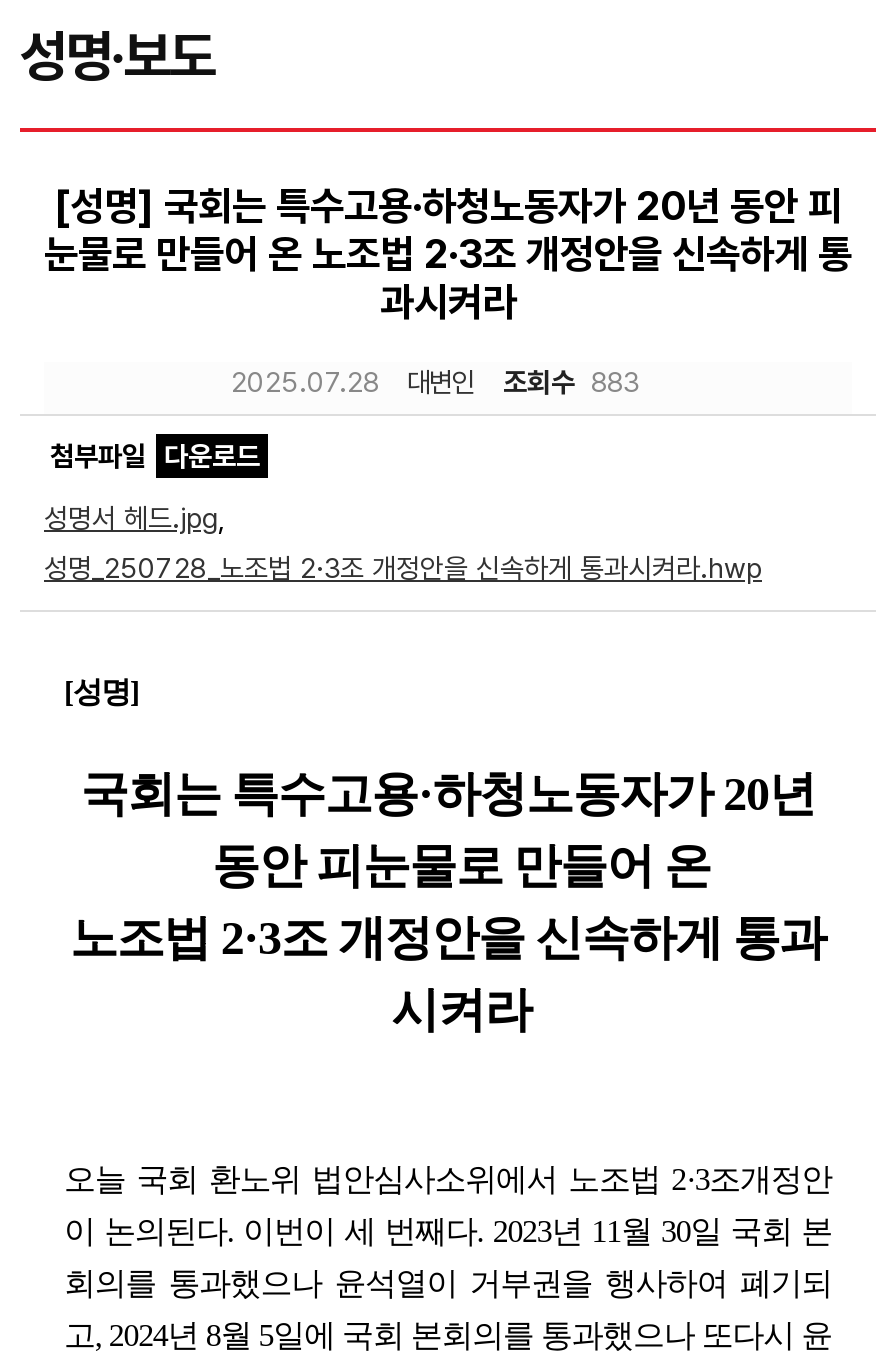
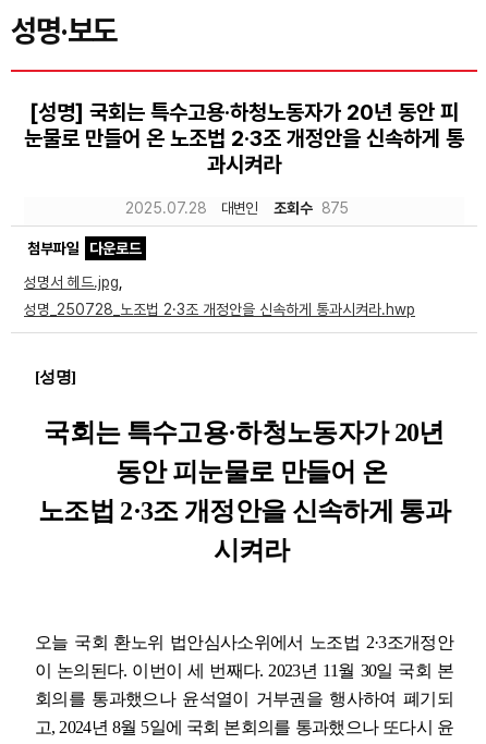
[231,366,637,398] 2025.07.28 대변인 조회수 883 -> [125,199,348,217] 2025.07.28 대변인 조회수 875

